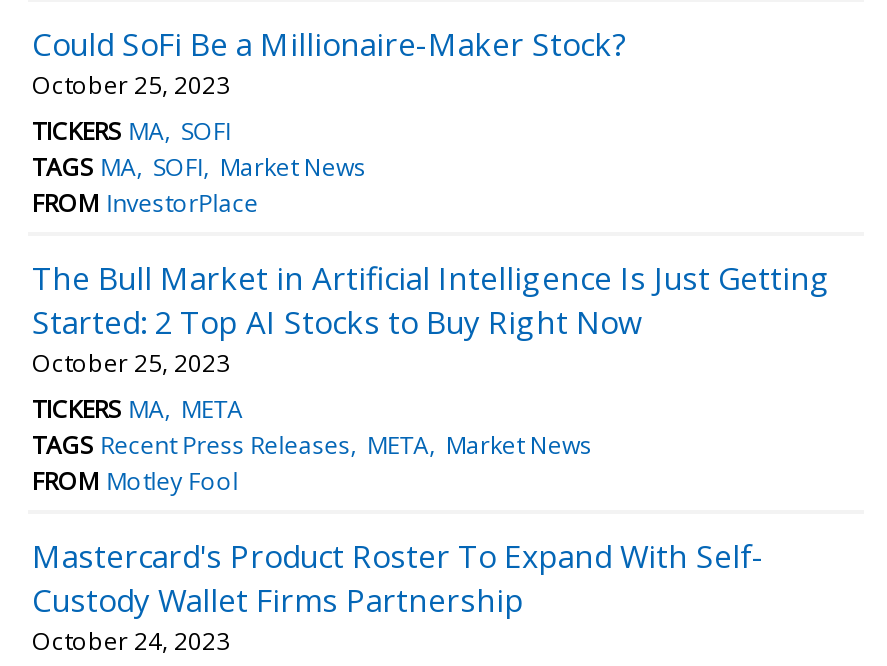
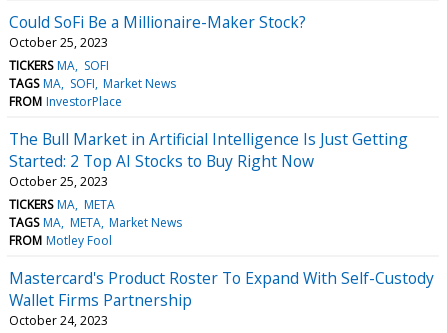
[32,428,592,462] TAGS Recent Press Releases META Market News -> [9,214,182,231] TAGS MA META Market News

